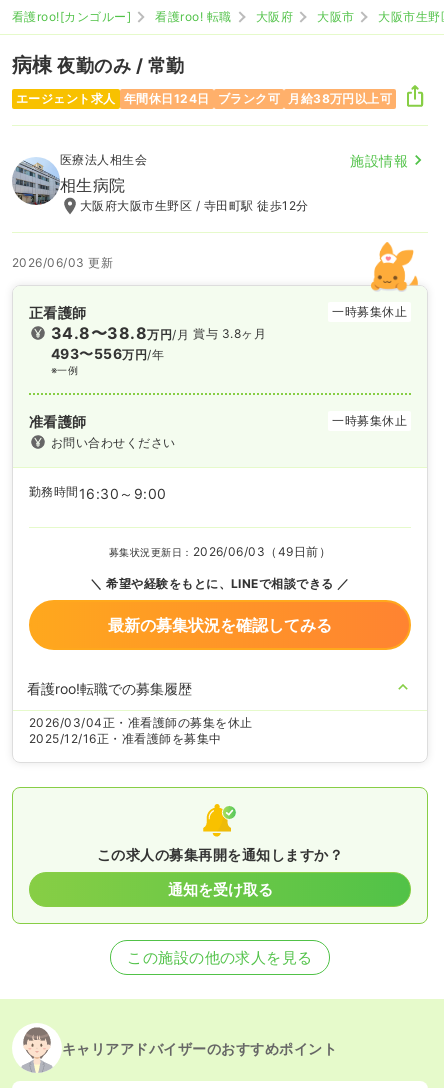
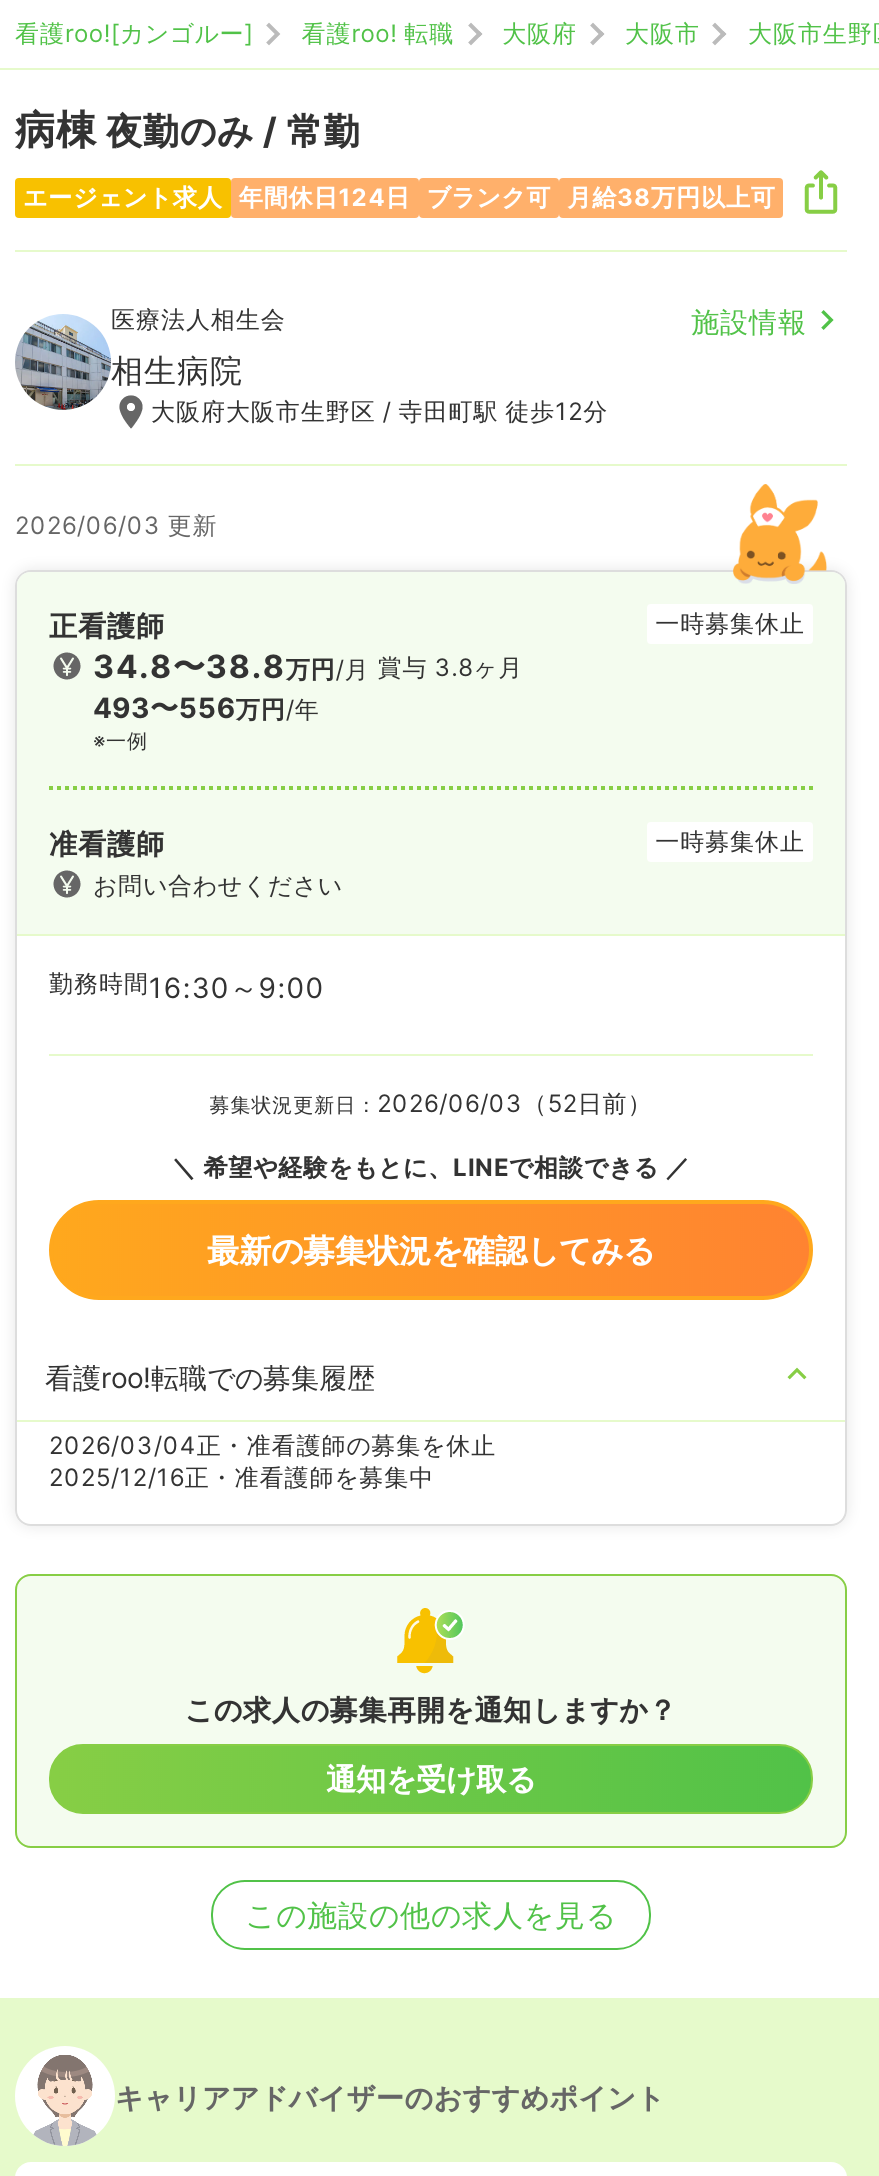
[109,544,331,559] 募集状況更新日：2026/06/03（49日前） -> [209,1088,653,1118] 募集状況更新日：2026/06/03（52日前）

